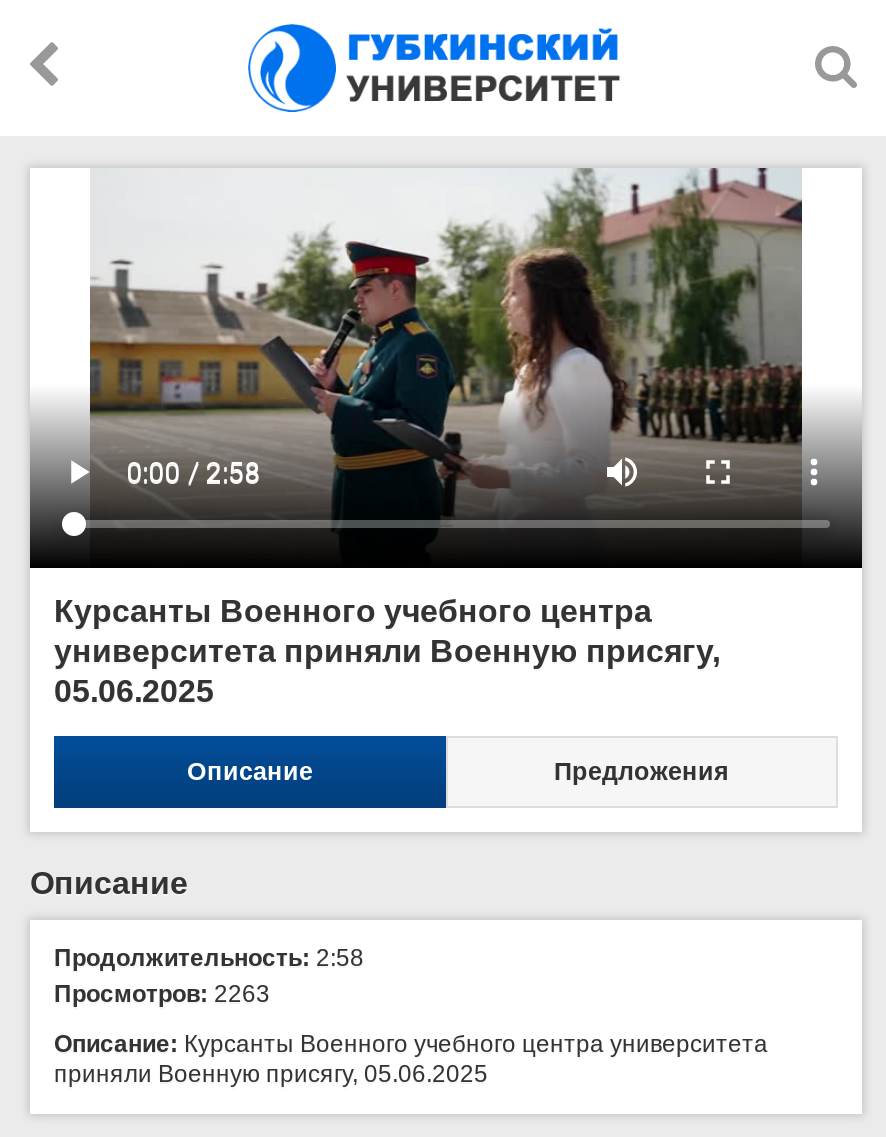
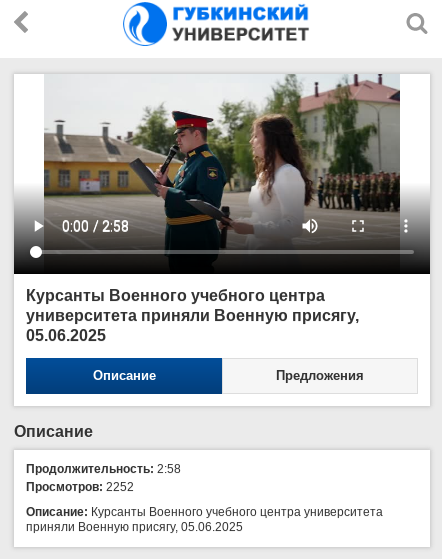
[54,980,270,1008] Просмотров: 2263 -> [26,480,134,494] Просмотров: 2252

